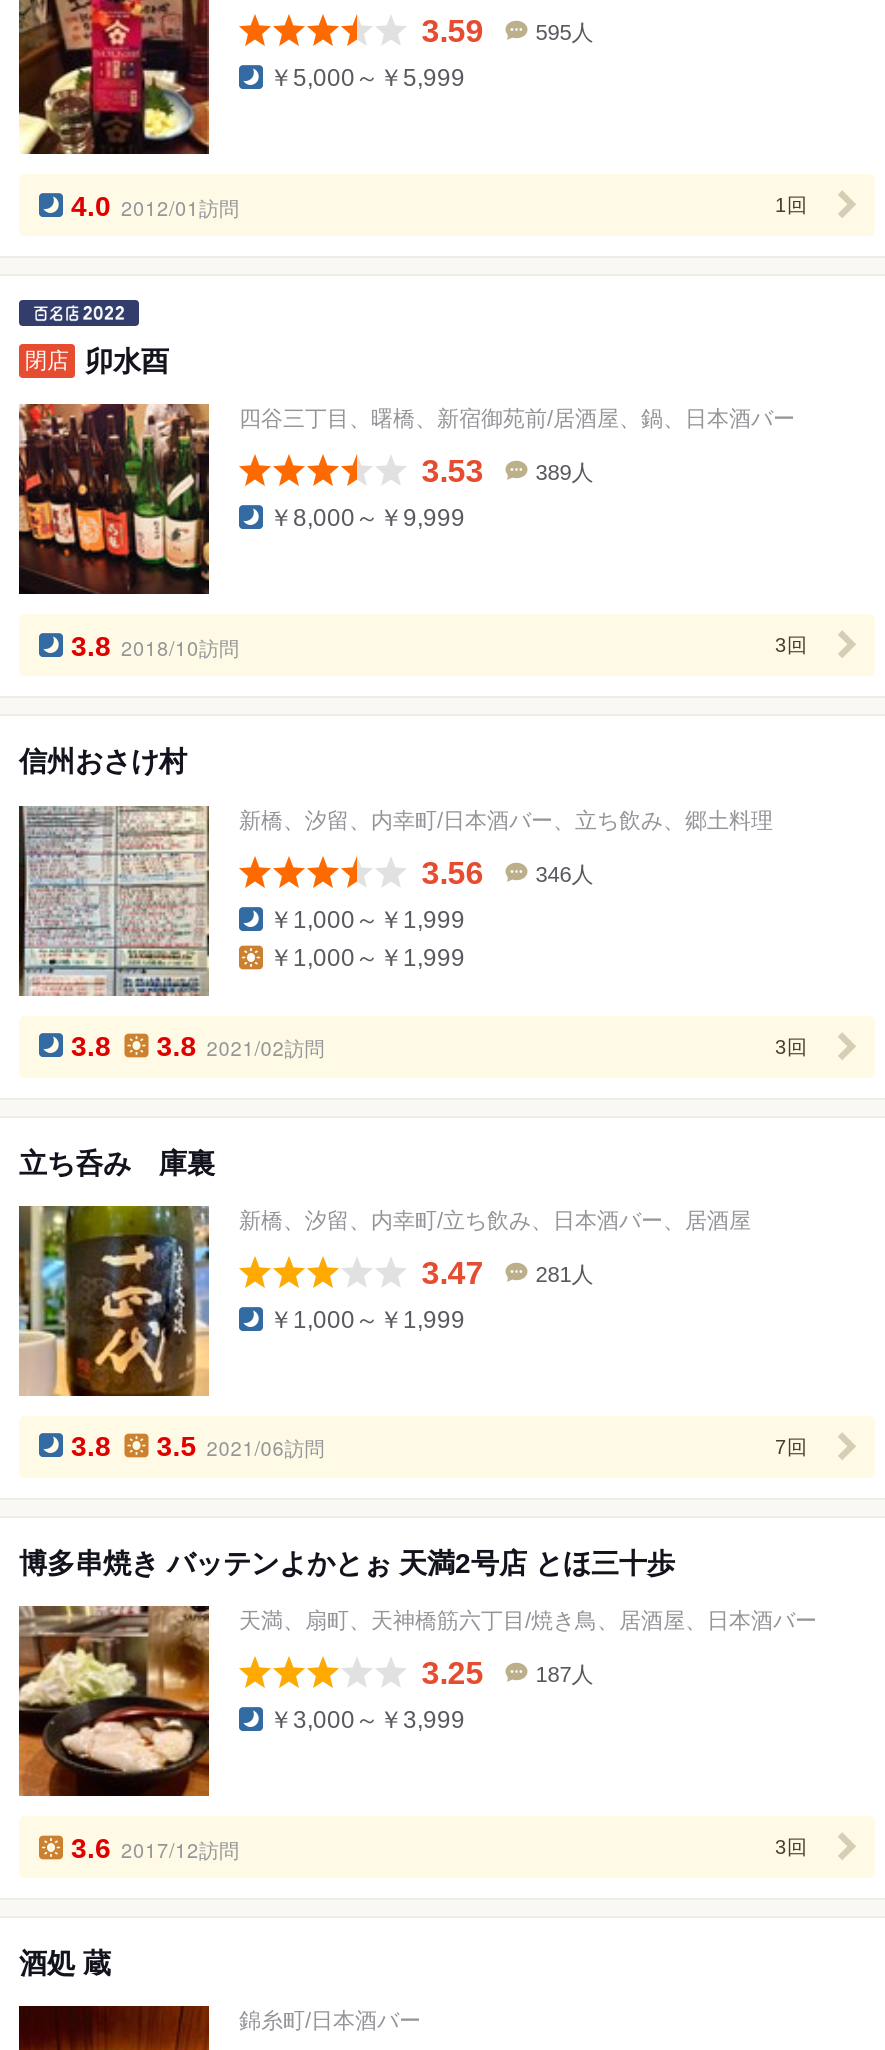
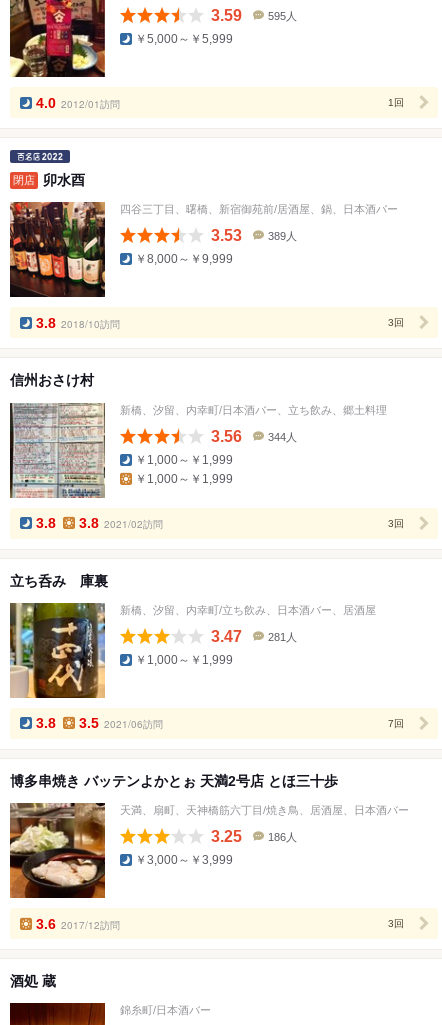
[535,861,593,885] 346人 -> [268,431,297,443] 344人
[535,1662,593,1686] 187人 -> [268,831,297,843] 186人

